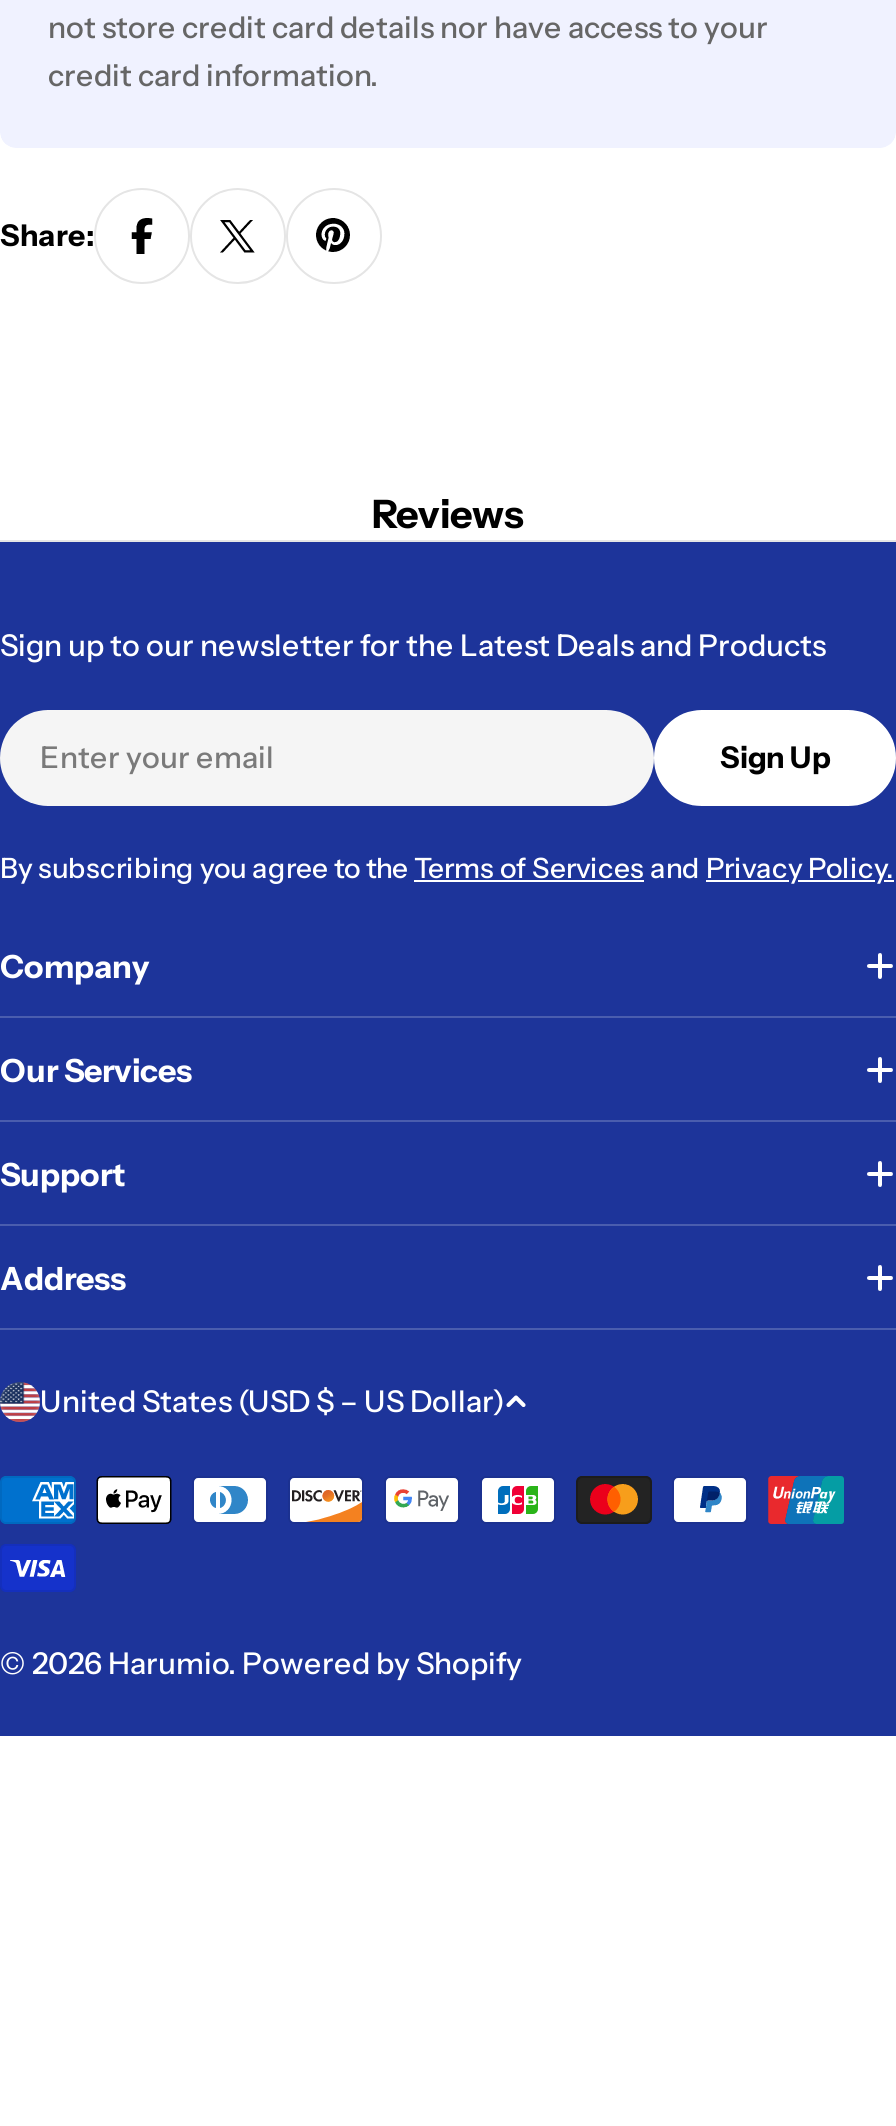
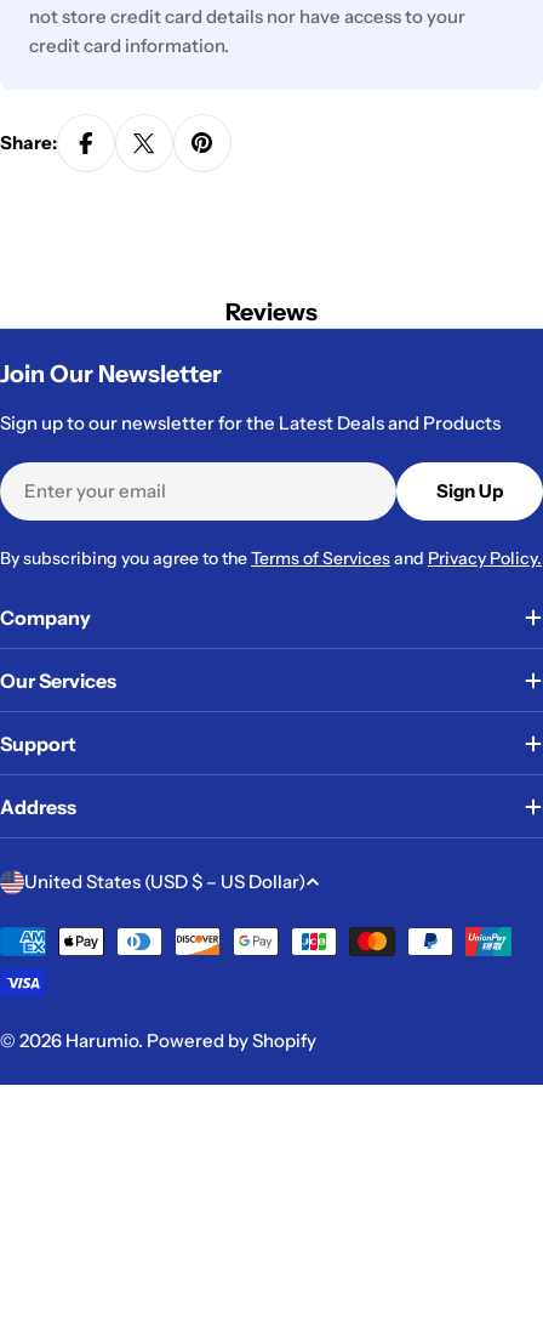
none -> [0,359,222,388] Join Our Newsletter

